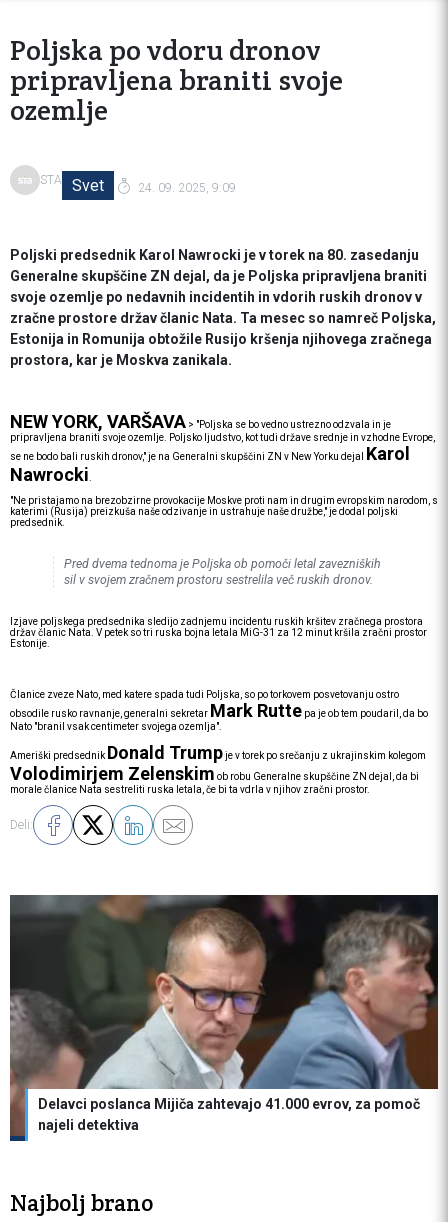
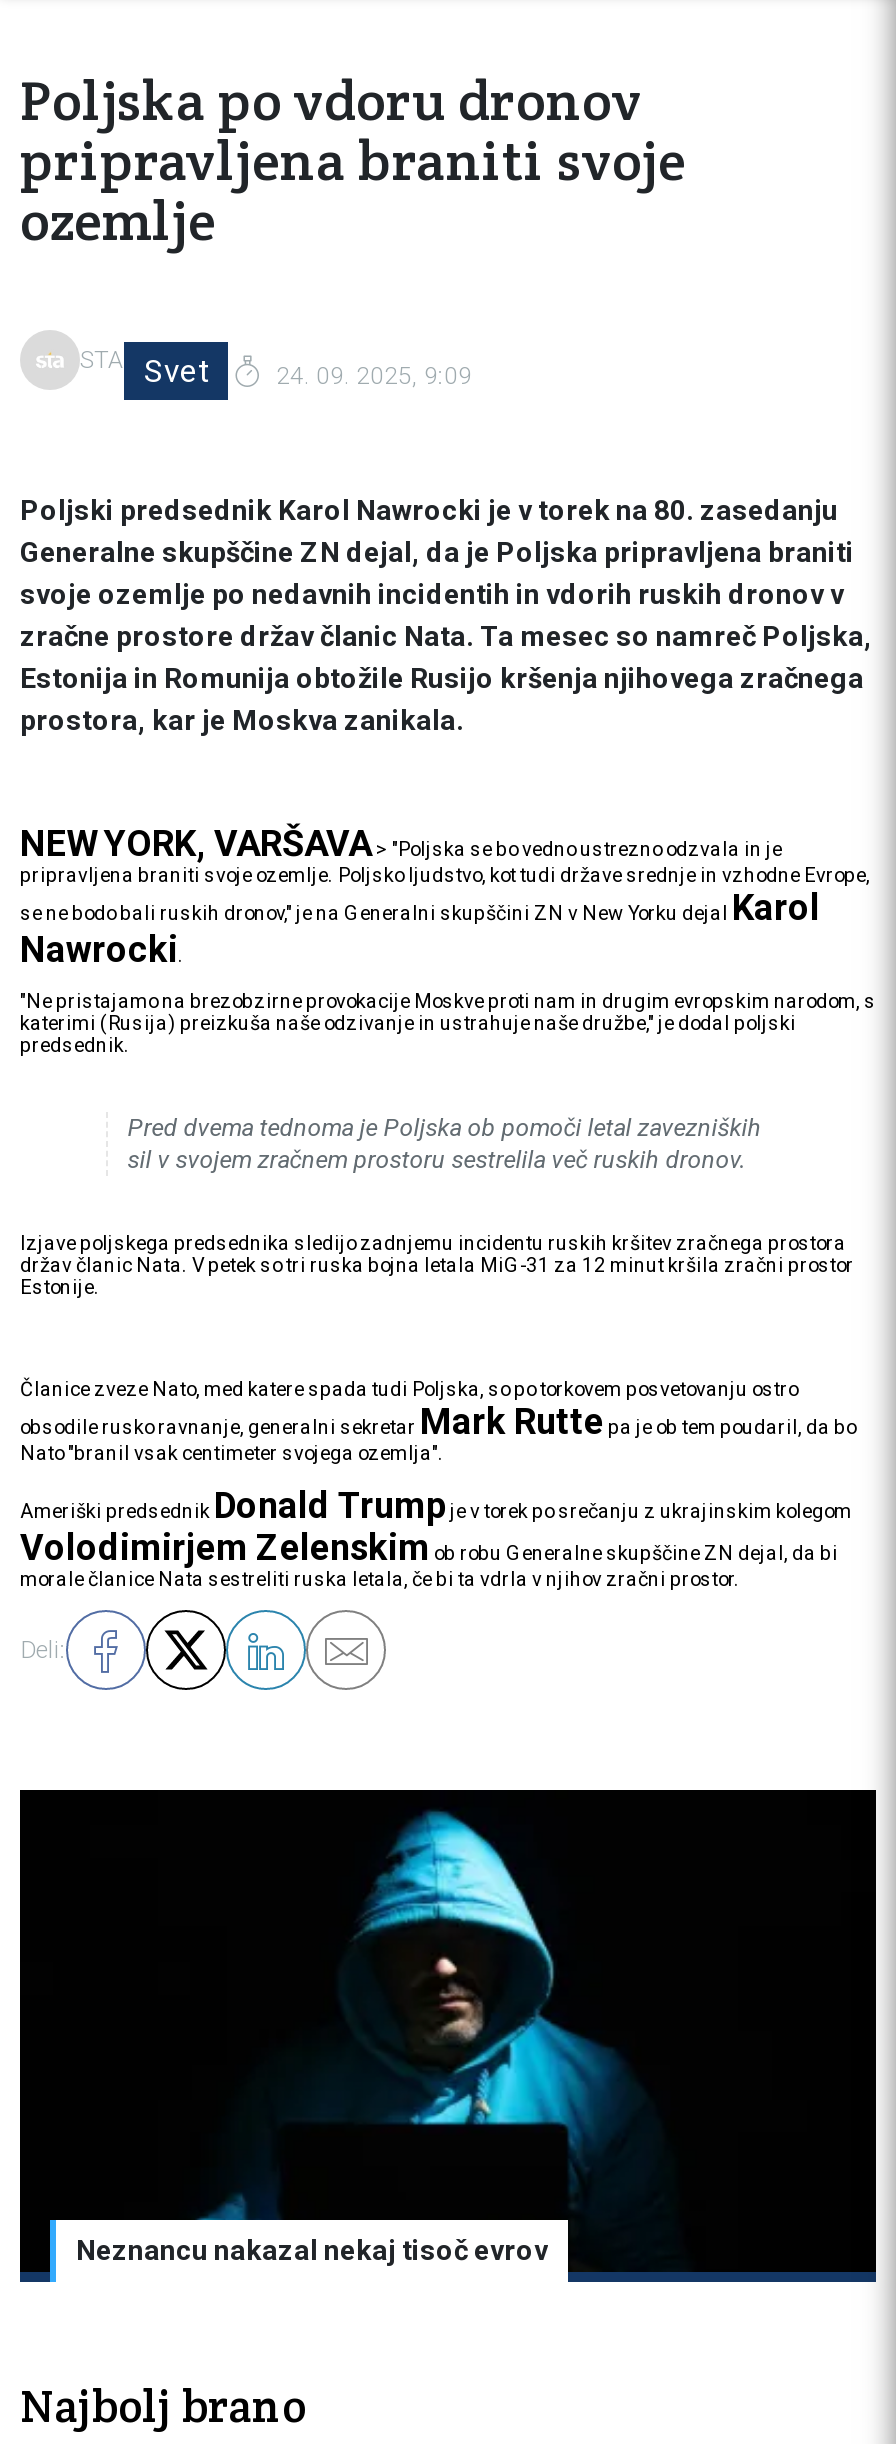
[9,894,439,1141] [image] | Delavci poslanca Mijiča zahtevajo 41.000 evrov, za pomoč | najeli detektiva -> [18,1788,878,2284] [image] | Neznancu nakazal nekaj tisoč evrov

